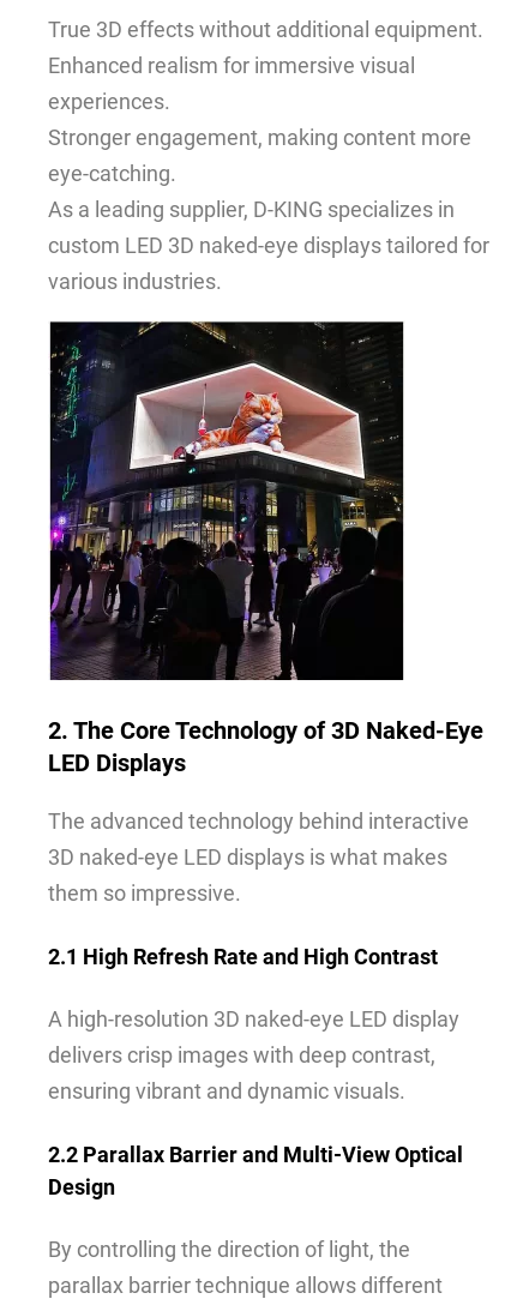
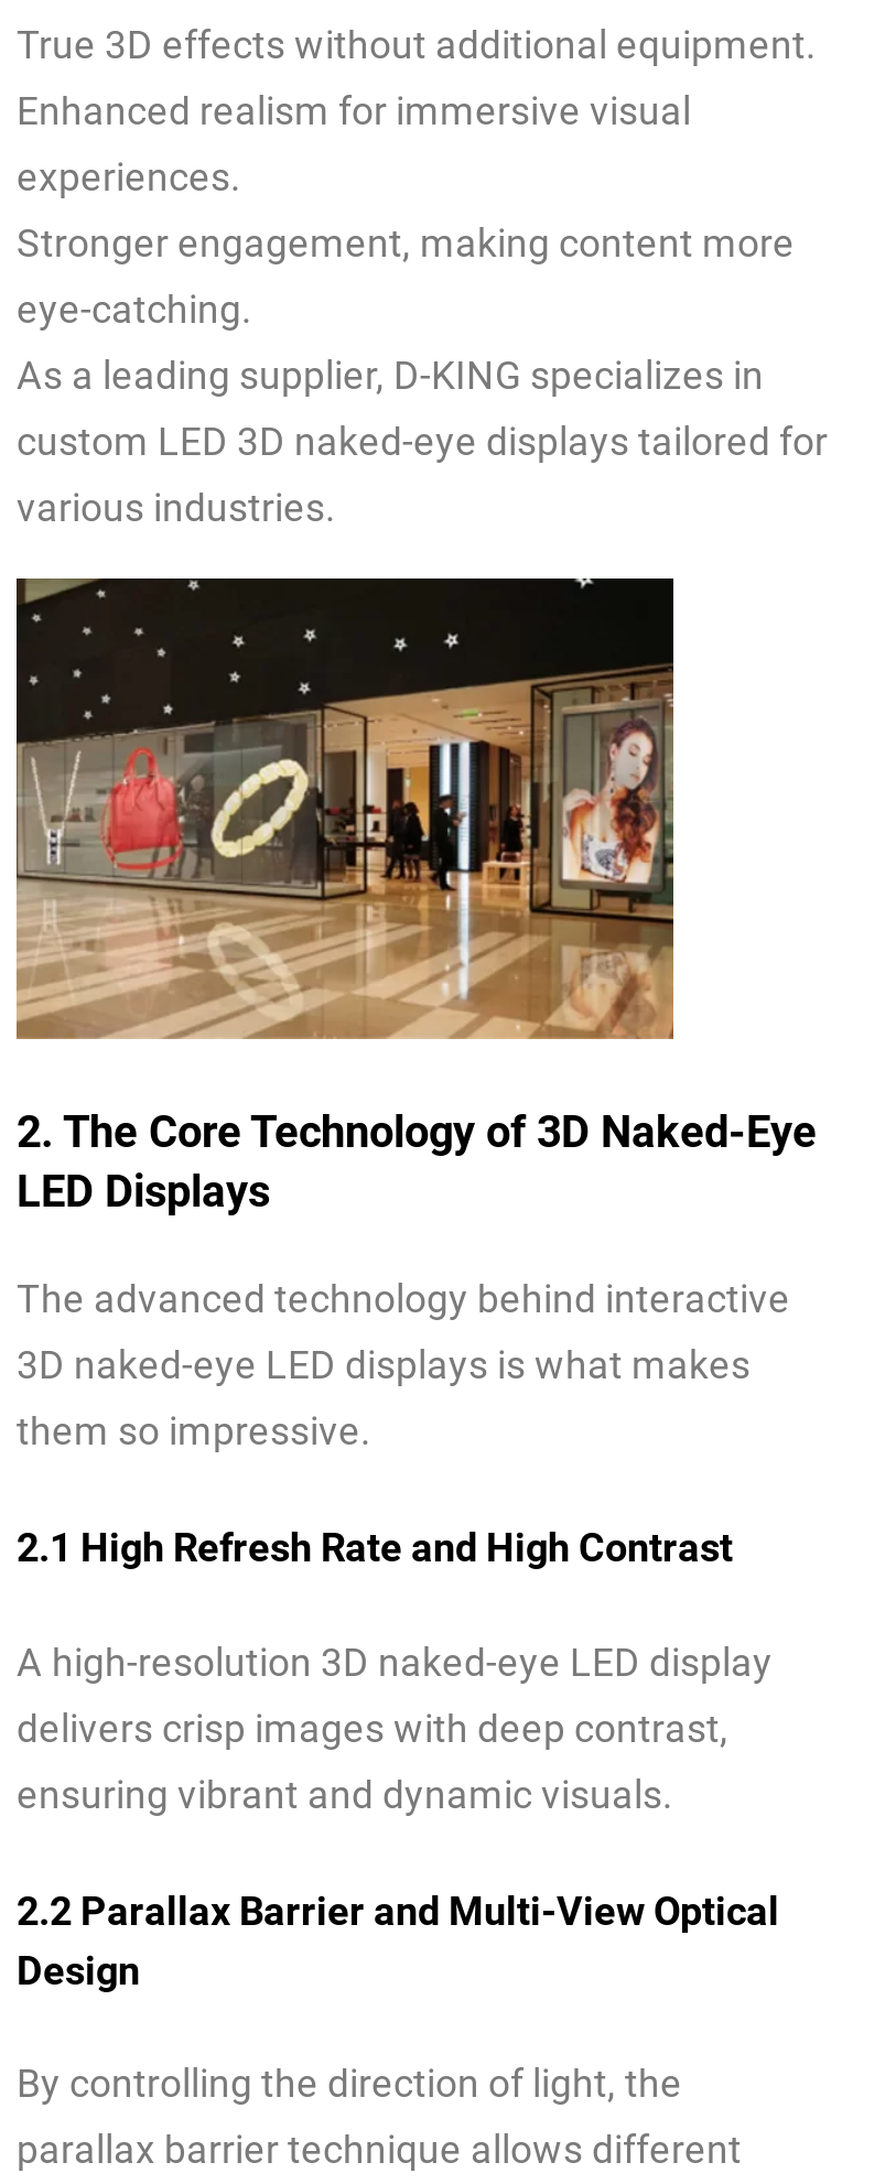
[48,320,405,681] [image] -> [14,576,676,1041] [image]

